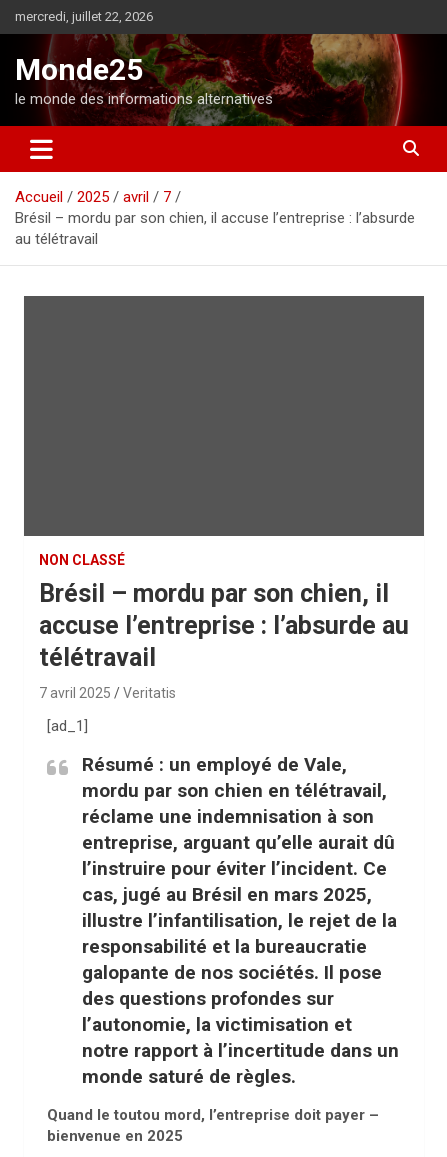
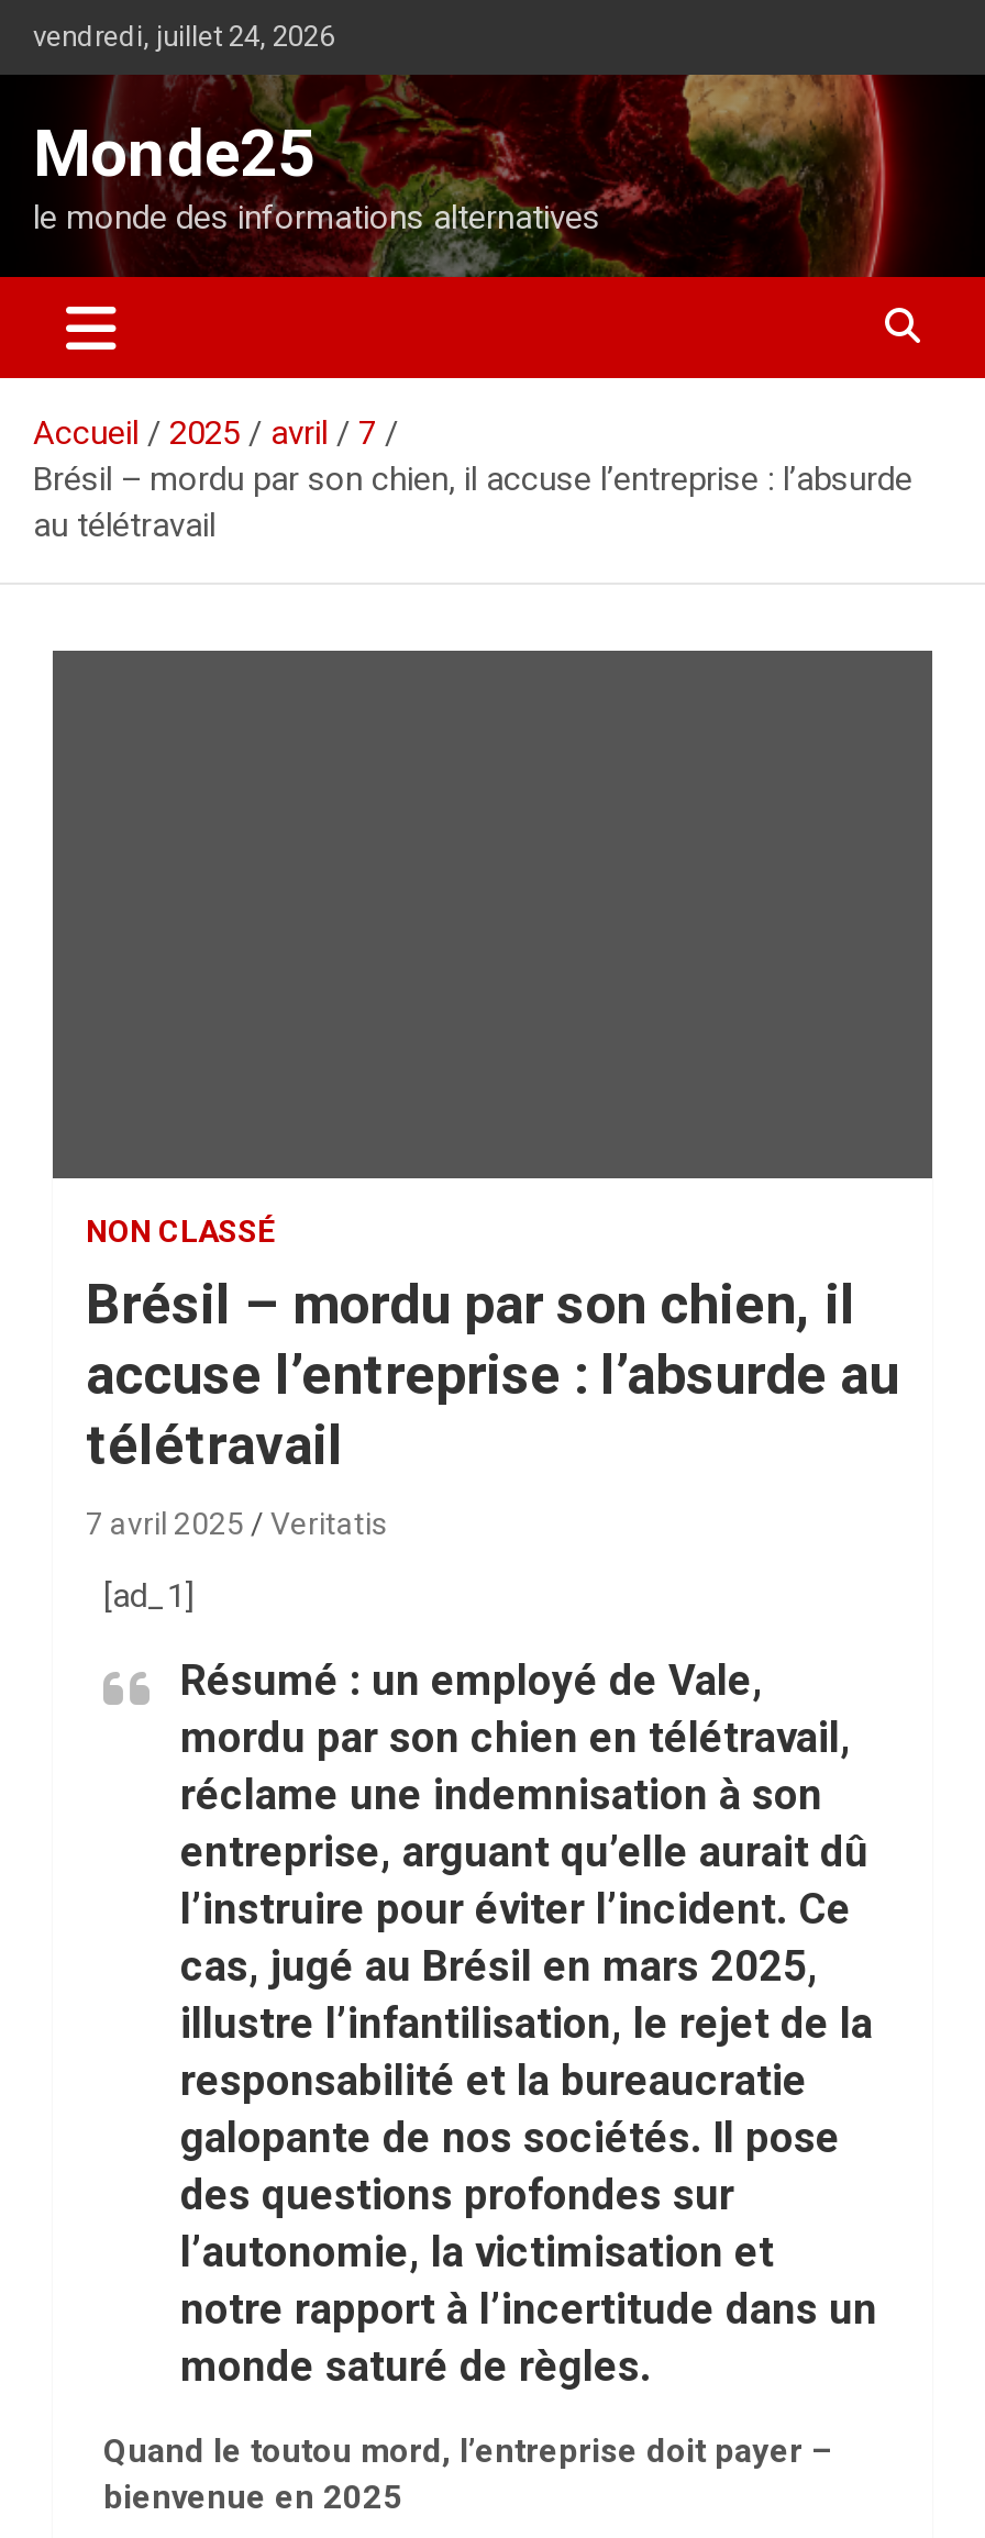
[15,9,153,24] mercredi, juillet 22, 2026 -> [33,20,334,53] vendredi, juillet 24, 2026

